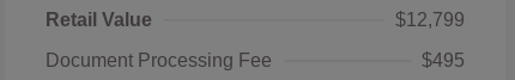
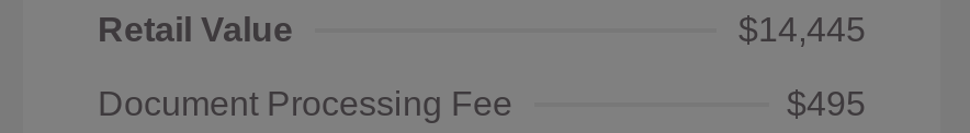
[395,9,465,29] $12,799 -> [738,10,866,47] $14,445

